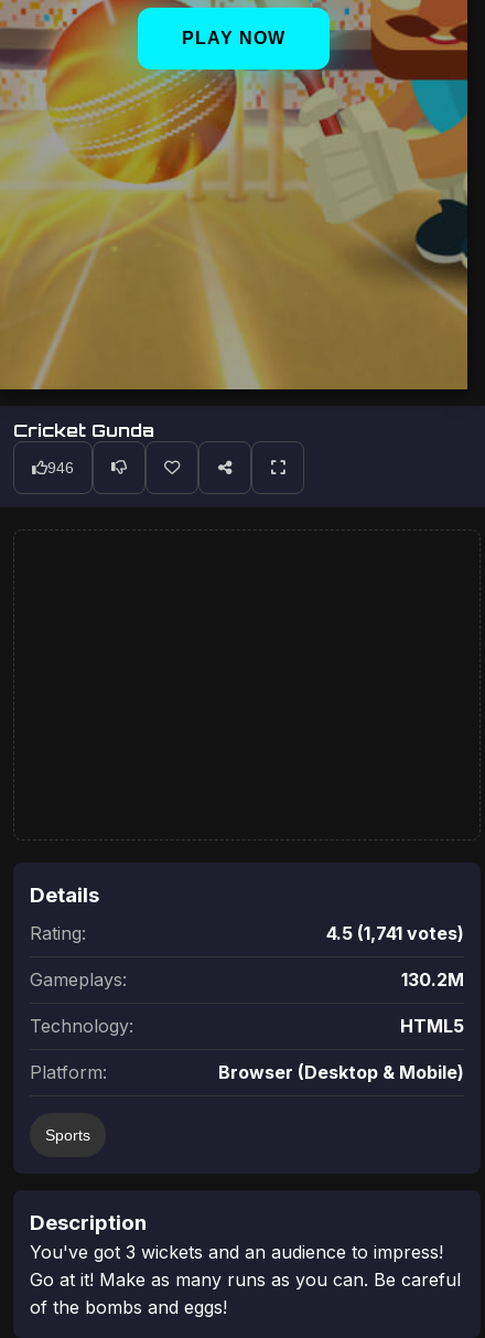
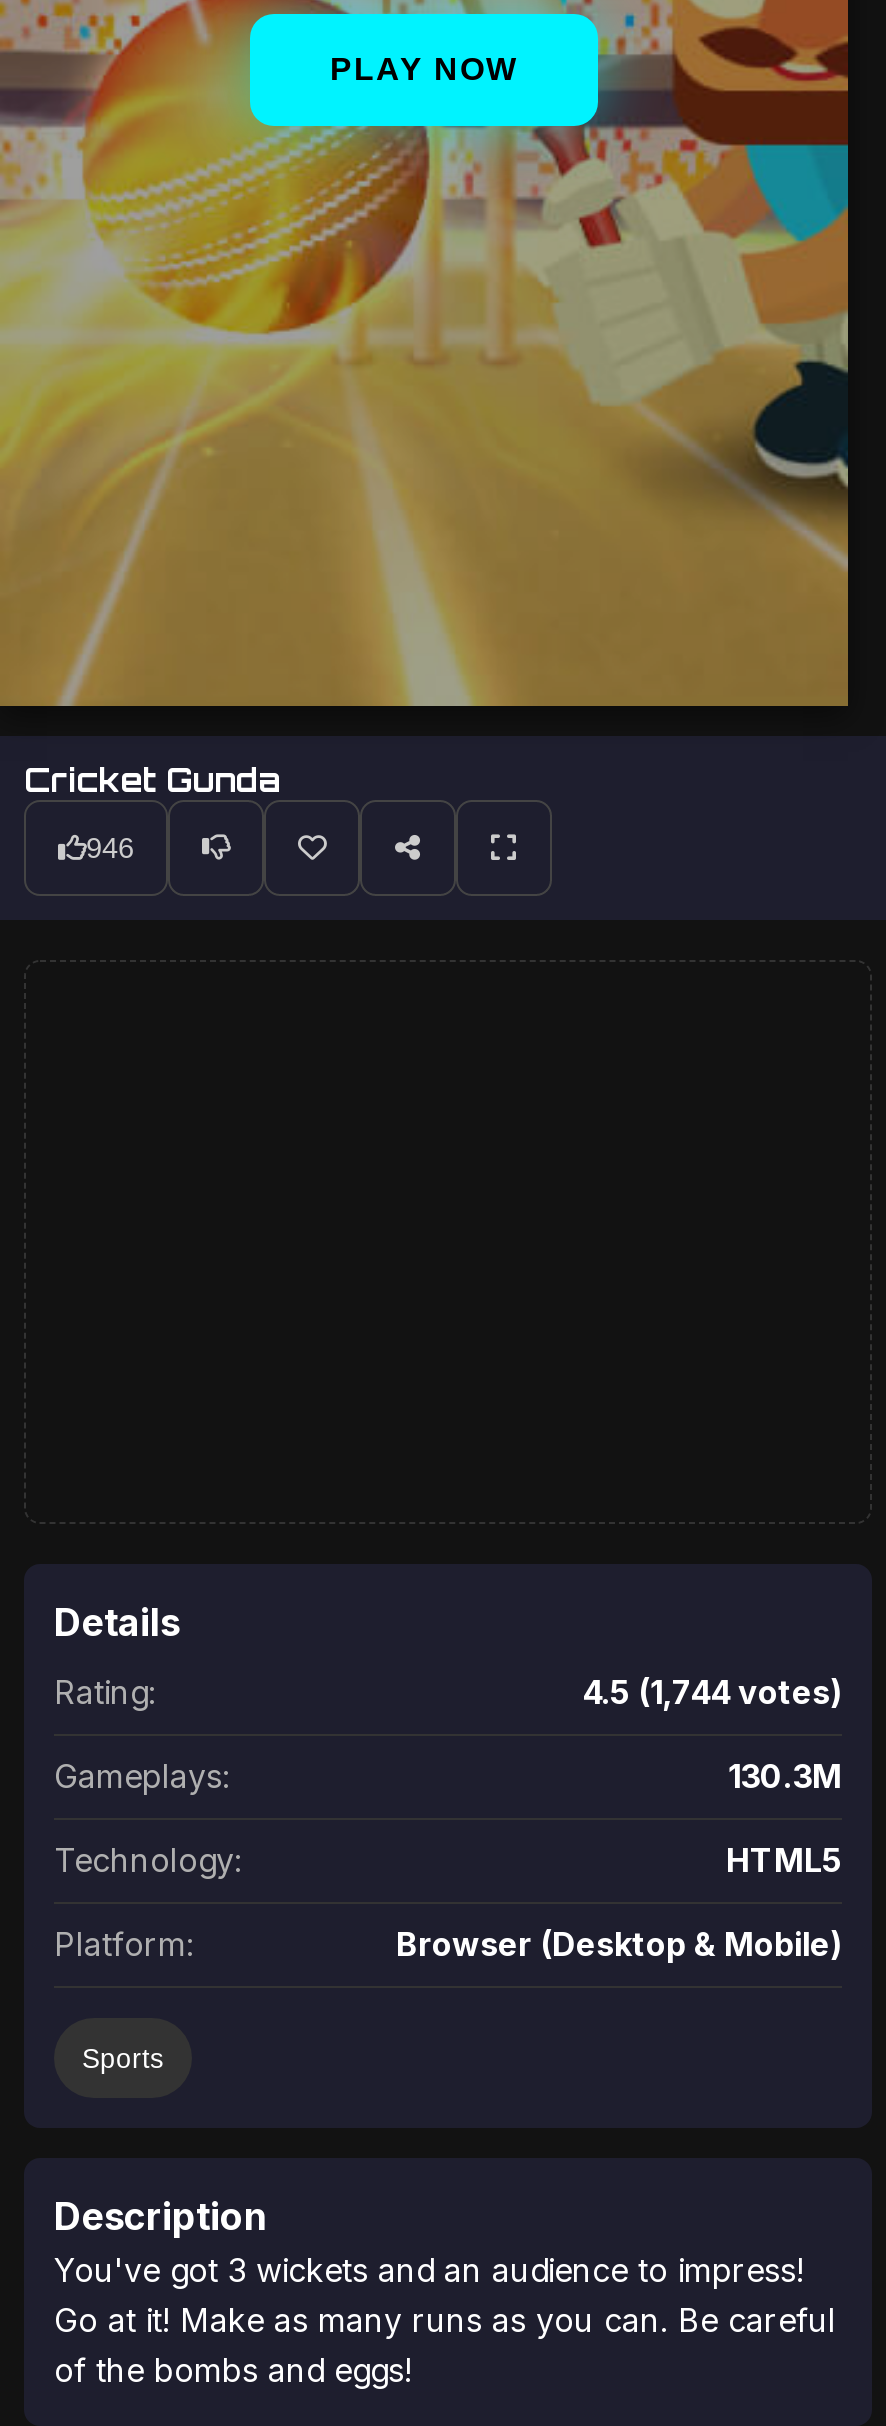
[326,922,464,944] 4.5 (1,741 votes) -> [582,1672,842,1712] 4.5 (1,744 votes)
[401,968,464,991] 130.2M -> [728,1756,842,1796] 130.3M

